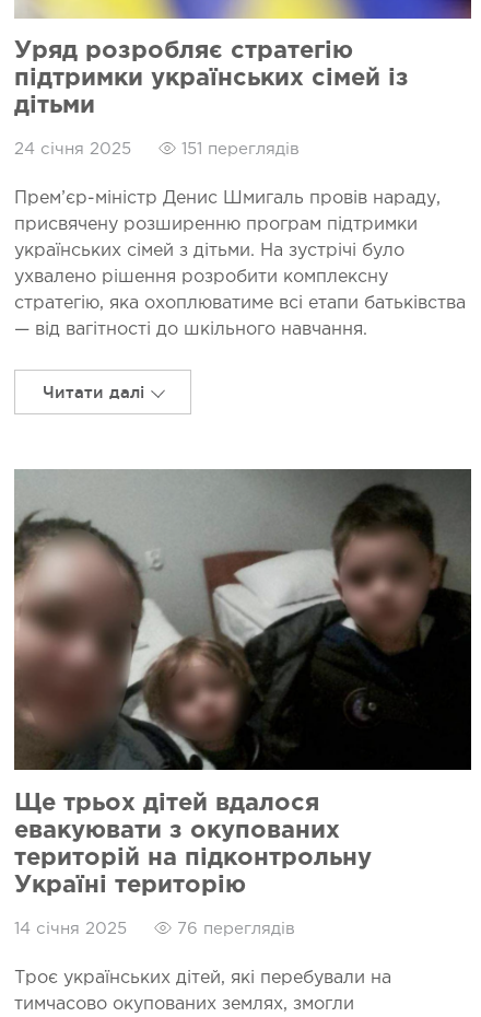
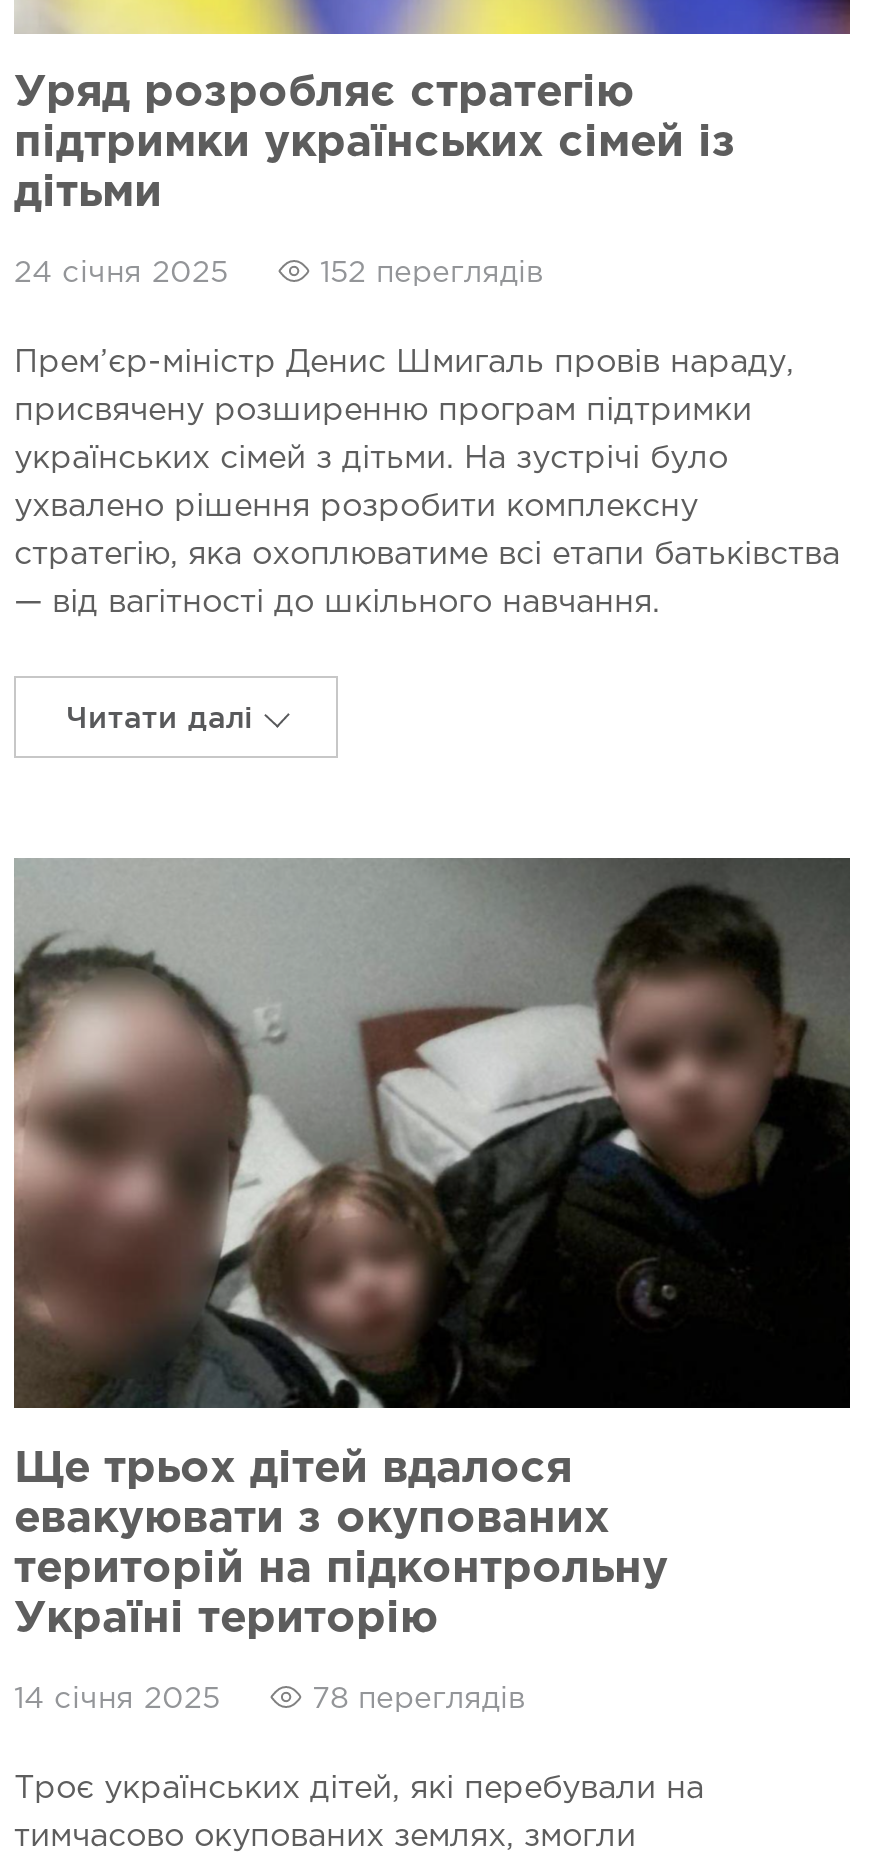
[176,142,300,156] 151 переглядів -> [310,260,544,286] 152 переглядів
[172,922,295,936] 76 переглядів -> [302,1686,526,1712] 78 переглядів

